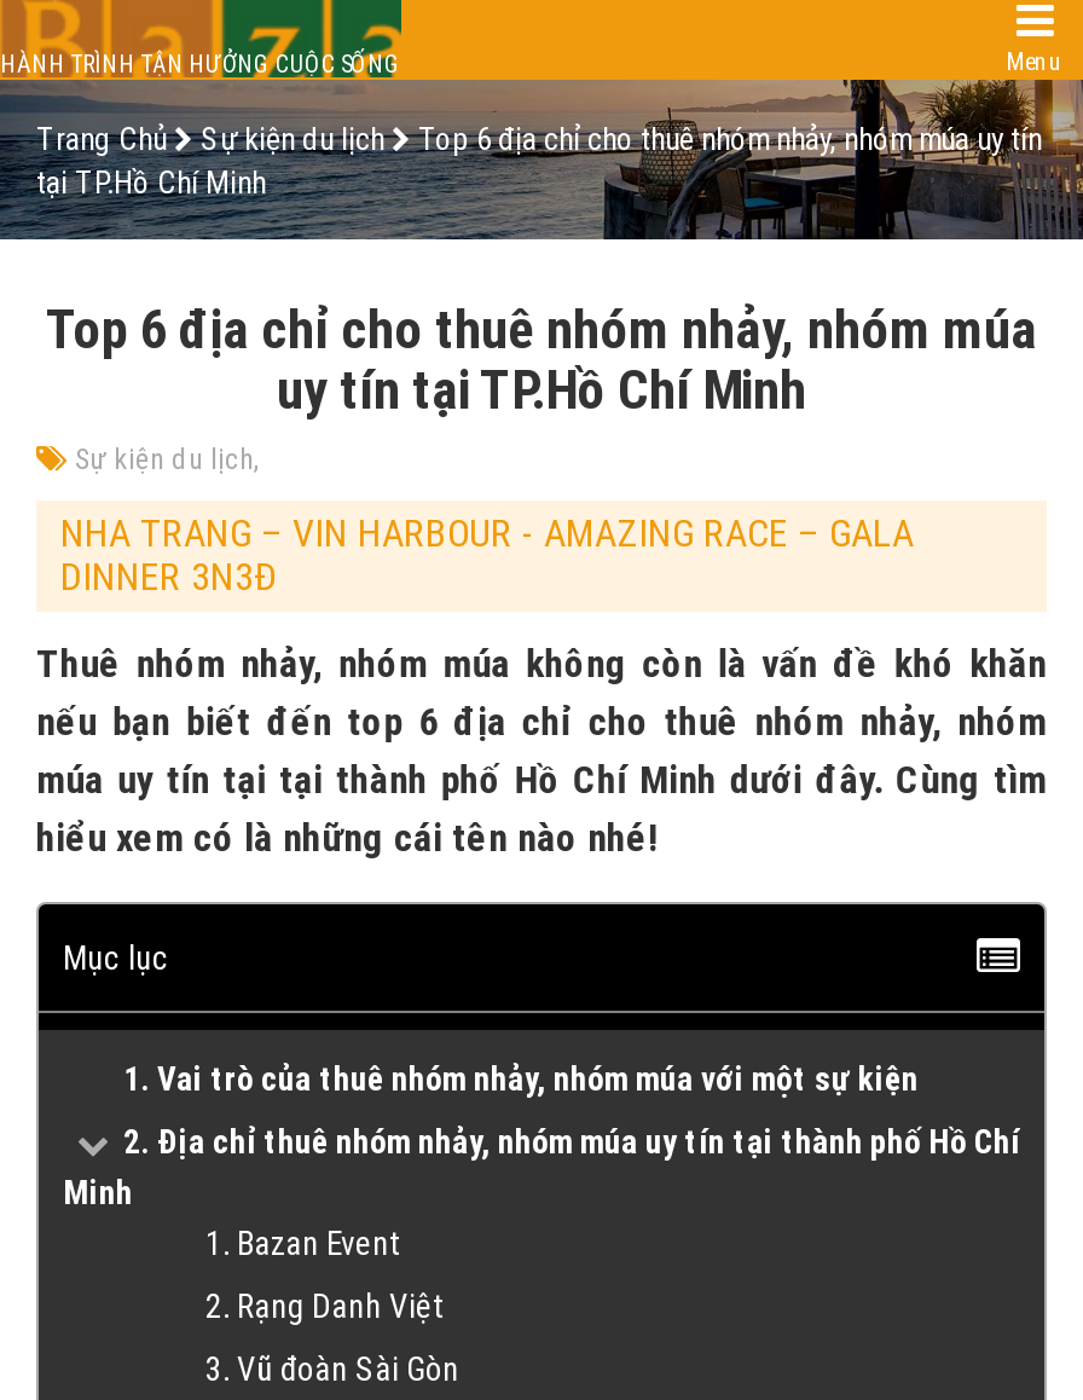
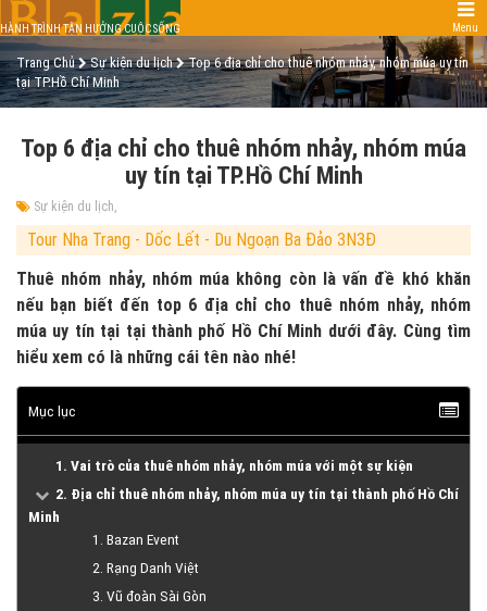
[60,510,914,600] NHA TRANG – VIN HARBOUR - AMAZING RACE – GALA | DINNER 3N3Đ -> [27,229,376,250] Tour Nha Trang - Dốc Lết - Du Ngoạn Ba Đảo 3N3Đ

